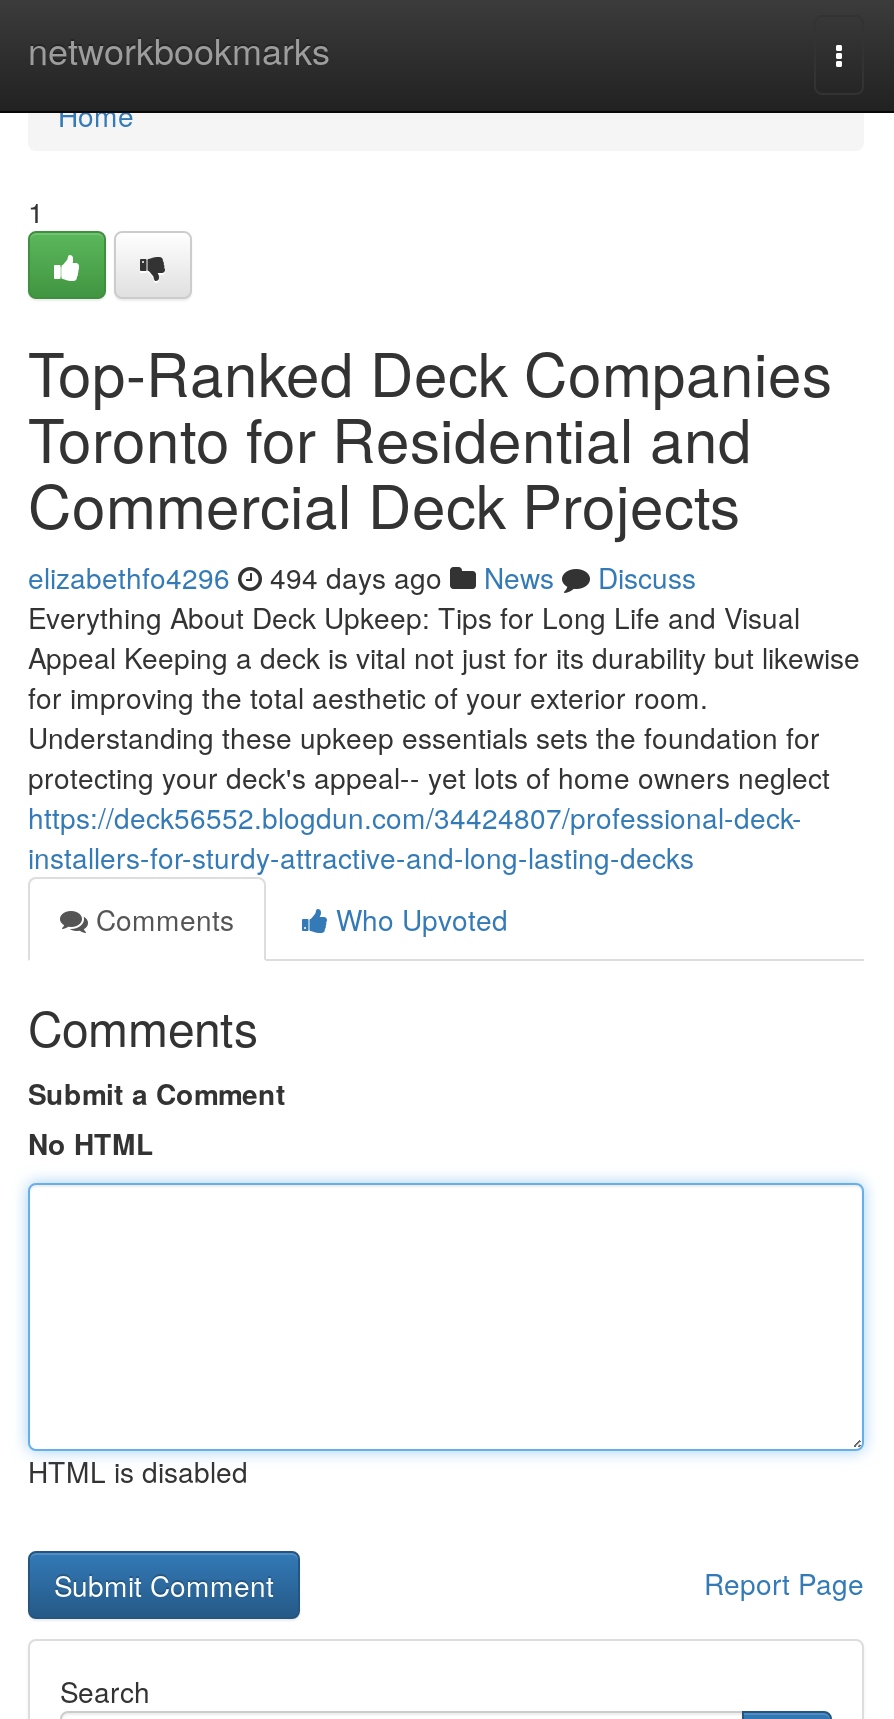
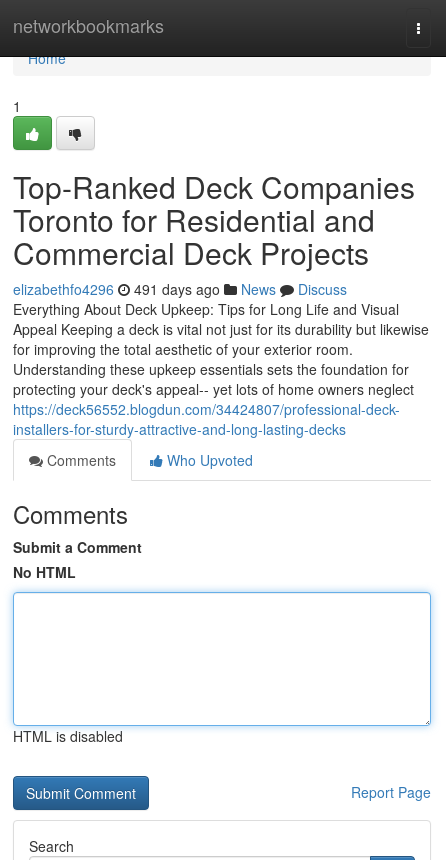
[28,557,696,597] elizabethfo4296 494 days ago News Discuss -> [13,279,347,299] elizabethfo4296 491 days ago News Discuss

